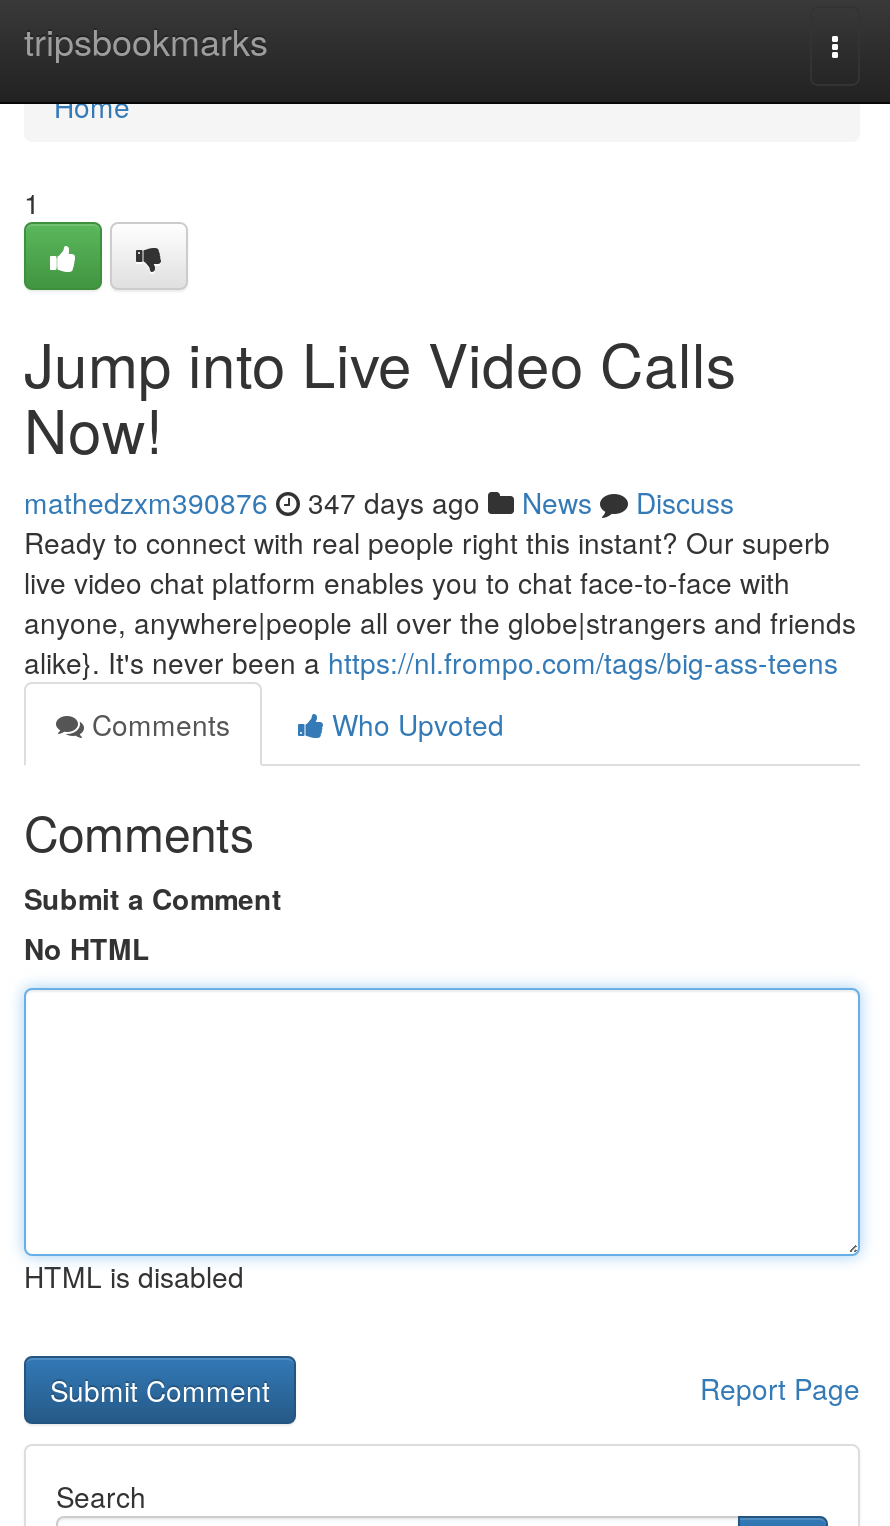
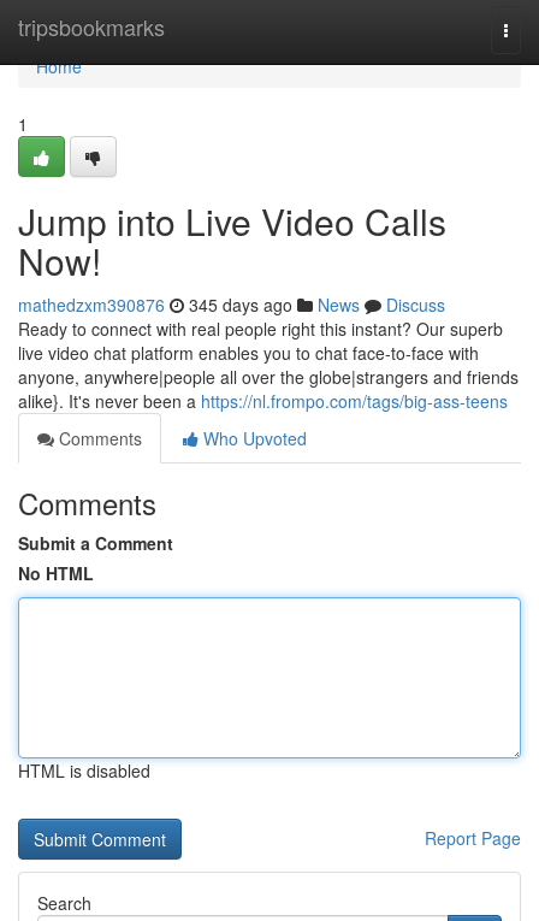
[24,482,734,522] mathedzxm390876 347 days ago News Discuss -> [18,293,445,317] mathedzxm390876 345 days ago News Discuss

